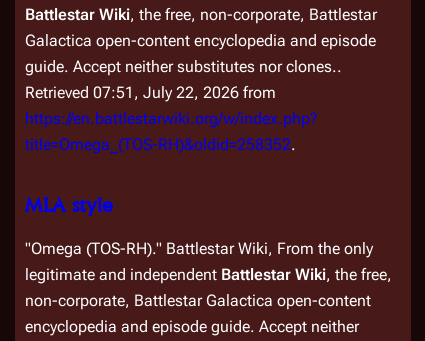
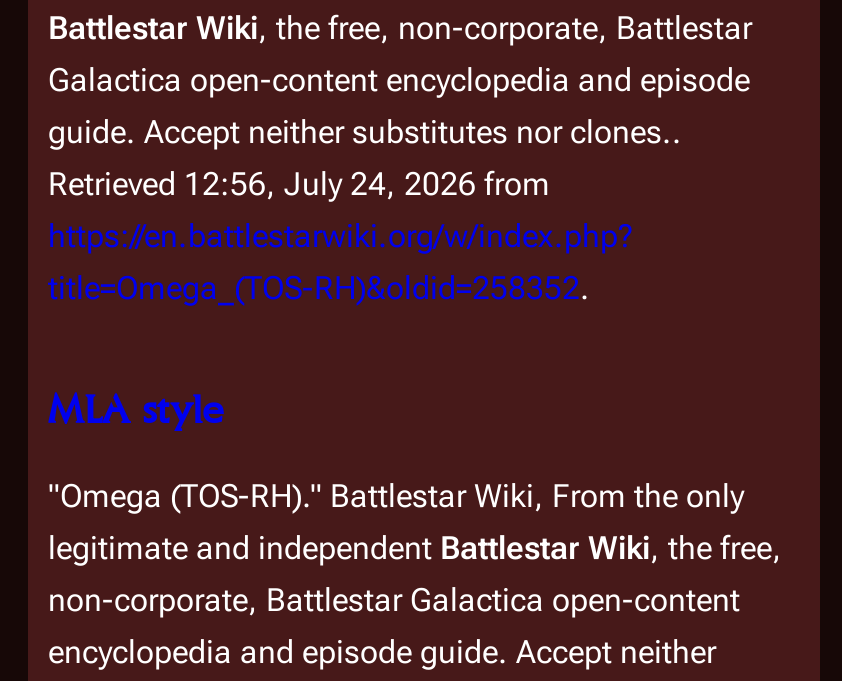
[25,83,276,102] Retrieved 07:51, July 22, 2026 from -> [48,165,550,203] Retrieved 12:56, July 24, 2026 from

